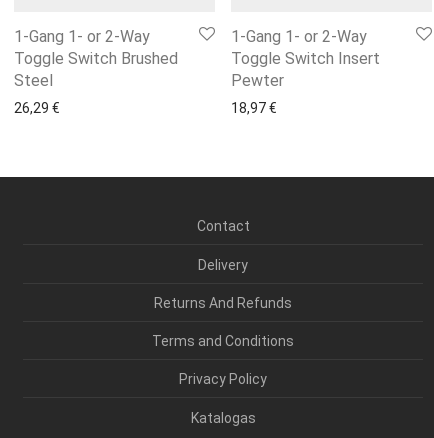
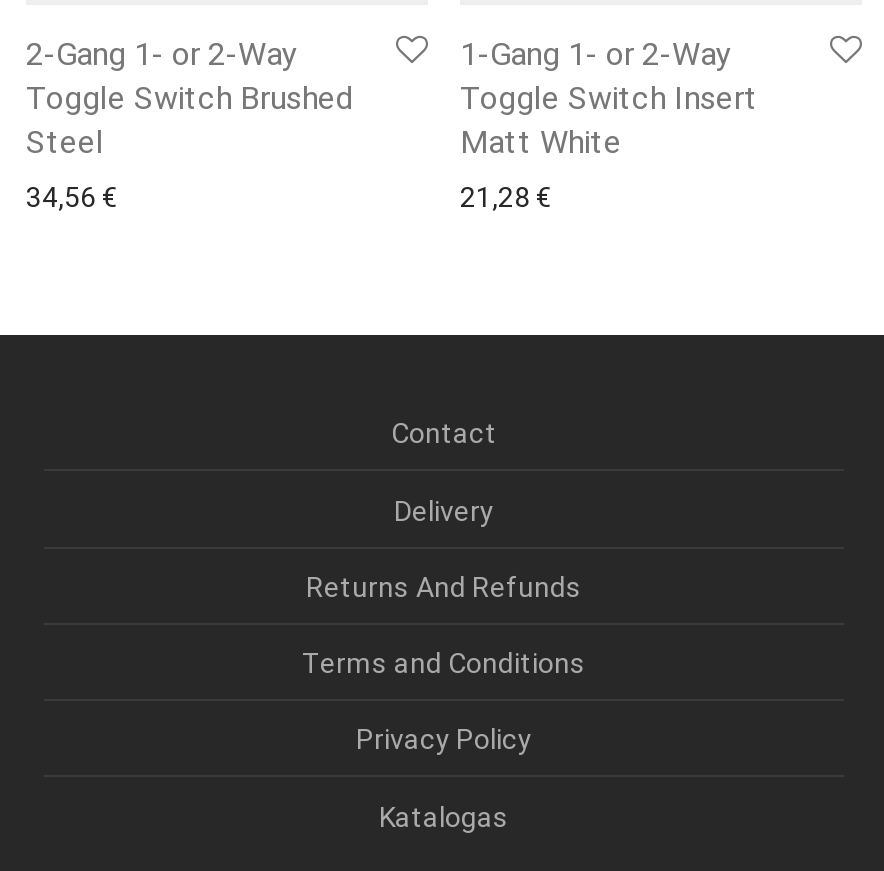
[14,27,150,46] 1-Gang 1- or 2-Way -> [26,35,298,73] 2-Gang 1- or 2-Way
[231,71,284,90] Pewter -> [460,123,622,161] Matt White
[14,100,60,116] 26,29 € -> [26,181,118,213] 34,56 €
[231,100,277,116] 18,97 € -> [460,181,552,213] 21,28 €

